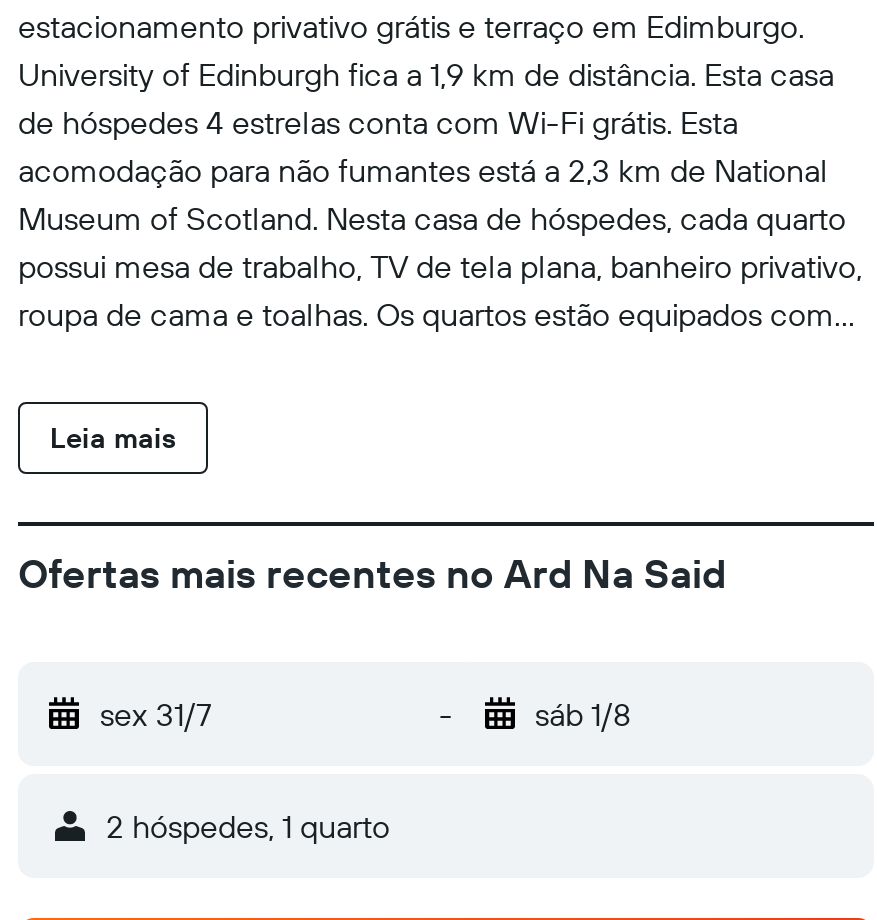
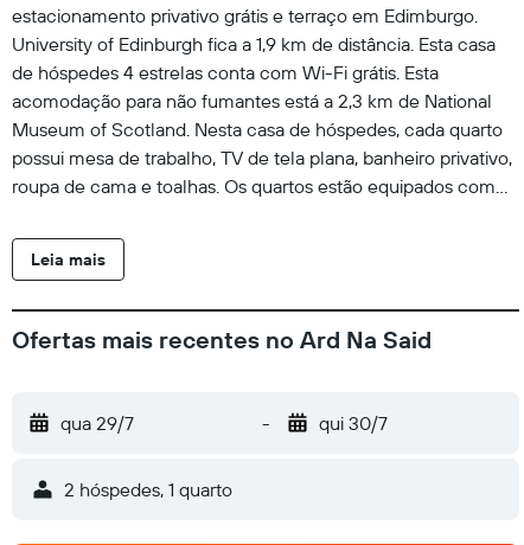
[100,694,212,734] sex 31/7 -> [60,411,134,435] qua 29/7
[535,694,631,734] sáb 1/8 -> [318,411,387,435] qui 30/7

